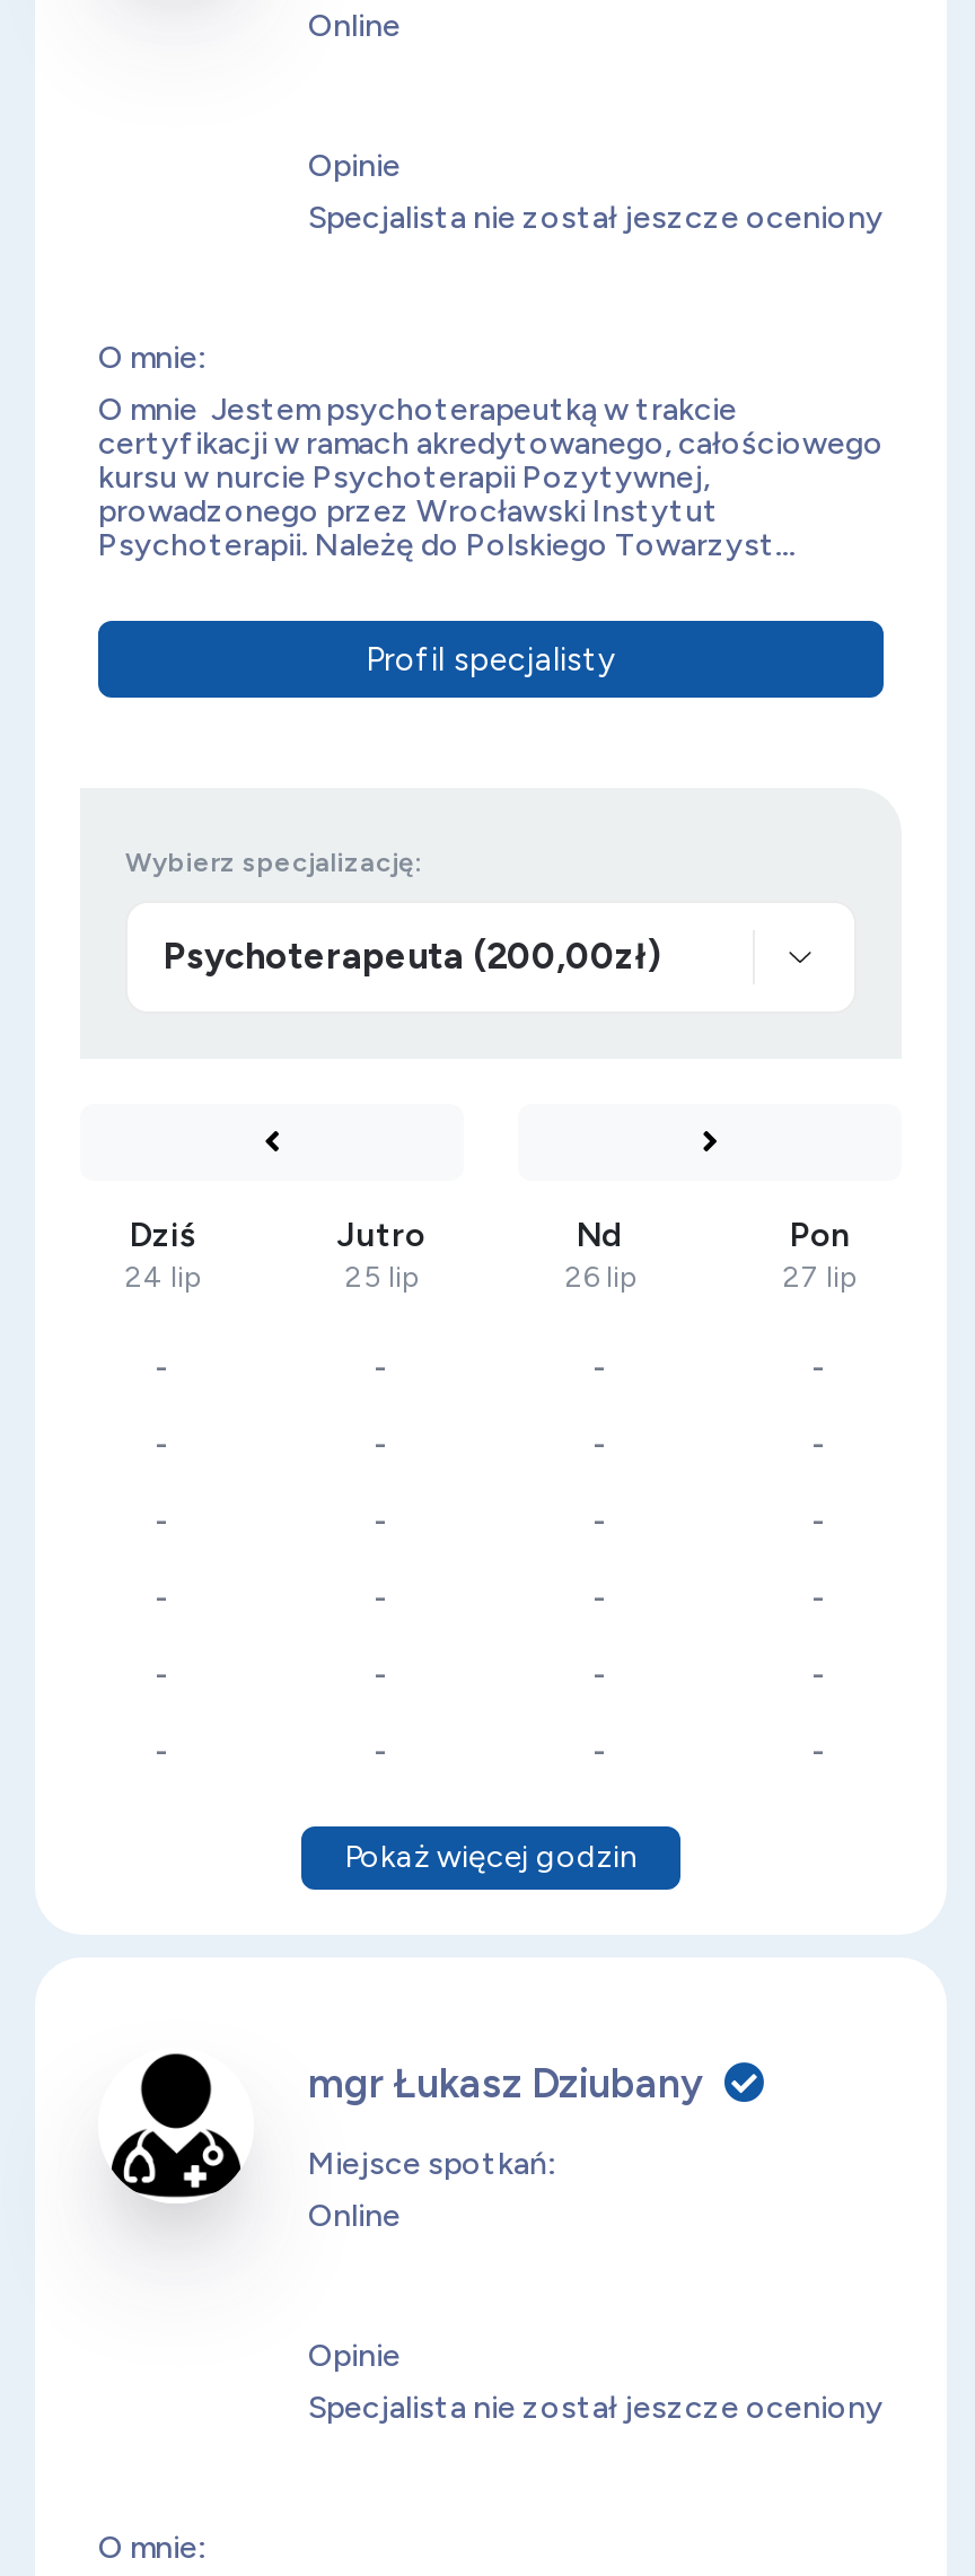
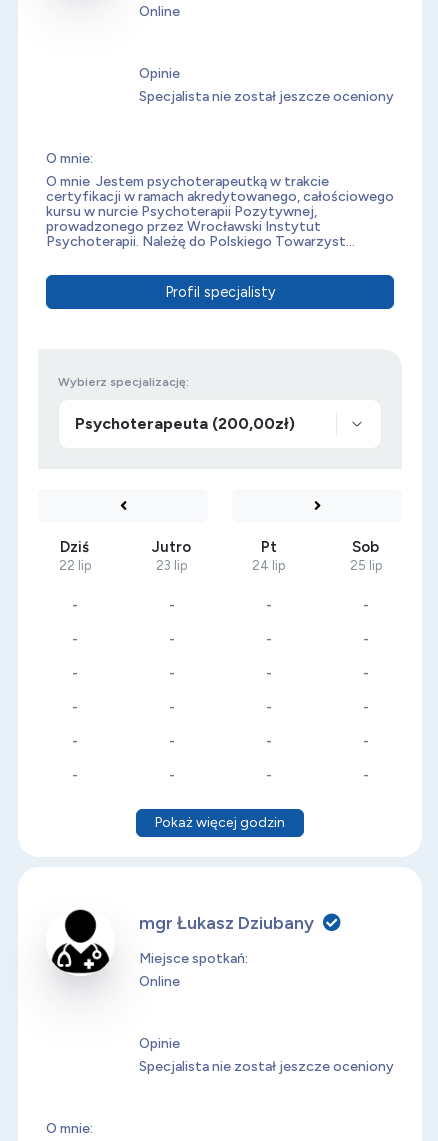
[565,1216,635,1295] Nd | 26 lip -> [252,538,285,573] Pt | 24 lip
[783,1216,855,1295] Pon | 27 lip -> [349,538,381,573] Sob | 25 lip
[125,1261,200,1295] 24 lip -> [58,558,90,573] 22 lip
[345,1261,418,1295] 25 lip -> [156,558,187,573] 23 lip

